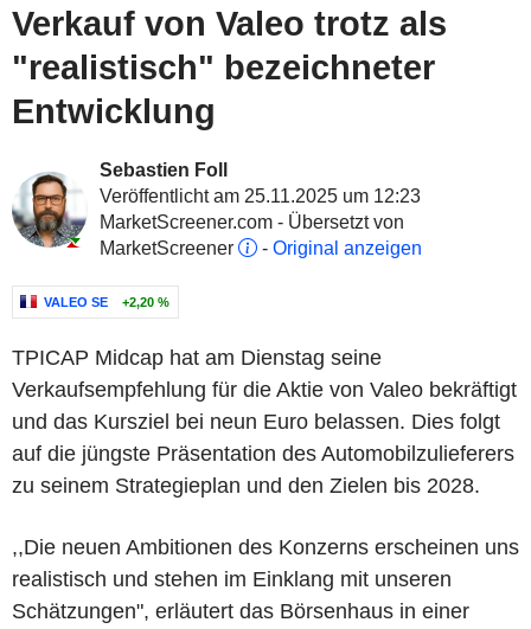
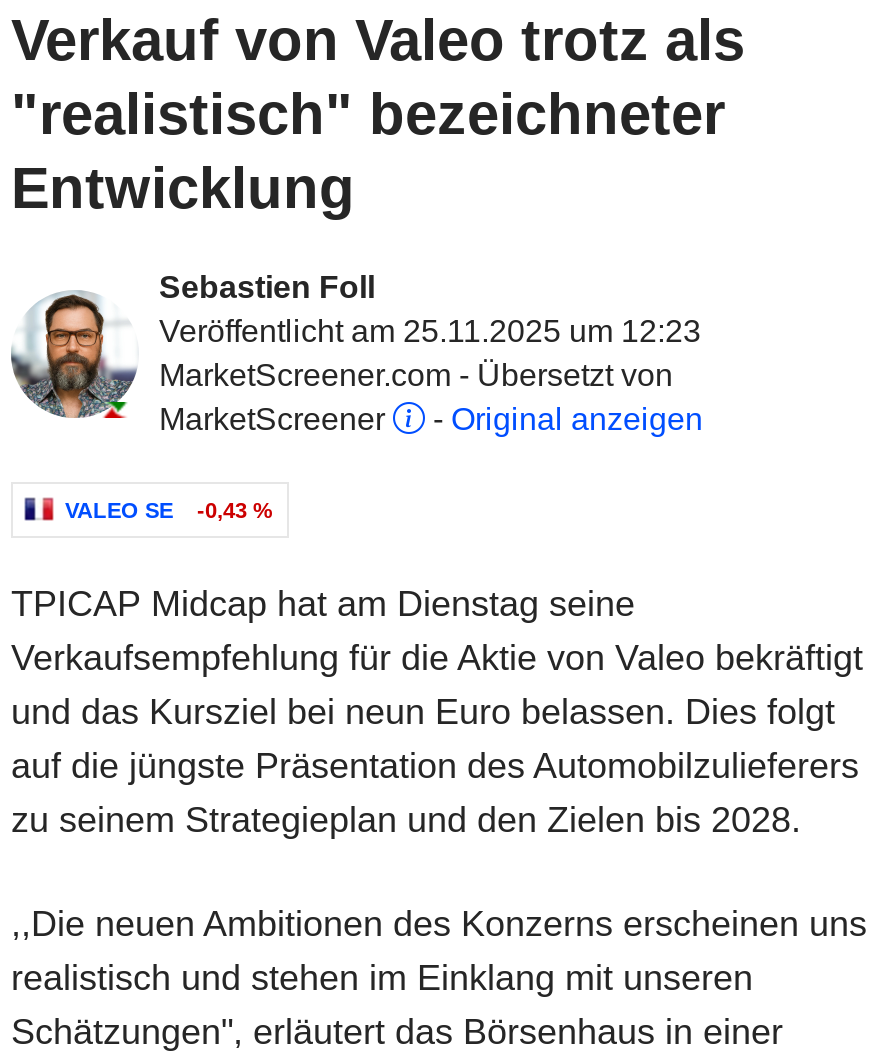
[44,295,169,309] VALEO SE +2,20 % -> [65,498,273,522] VALEO SE -0,43 %

